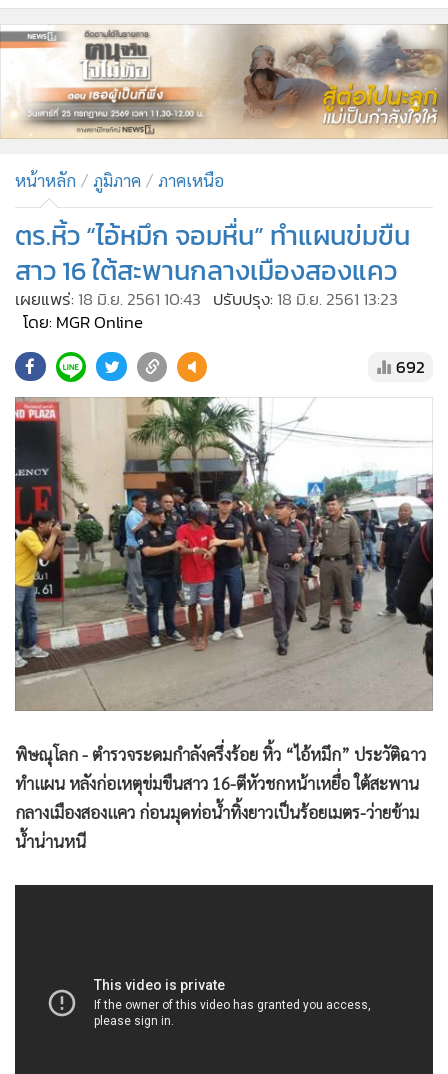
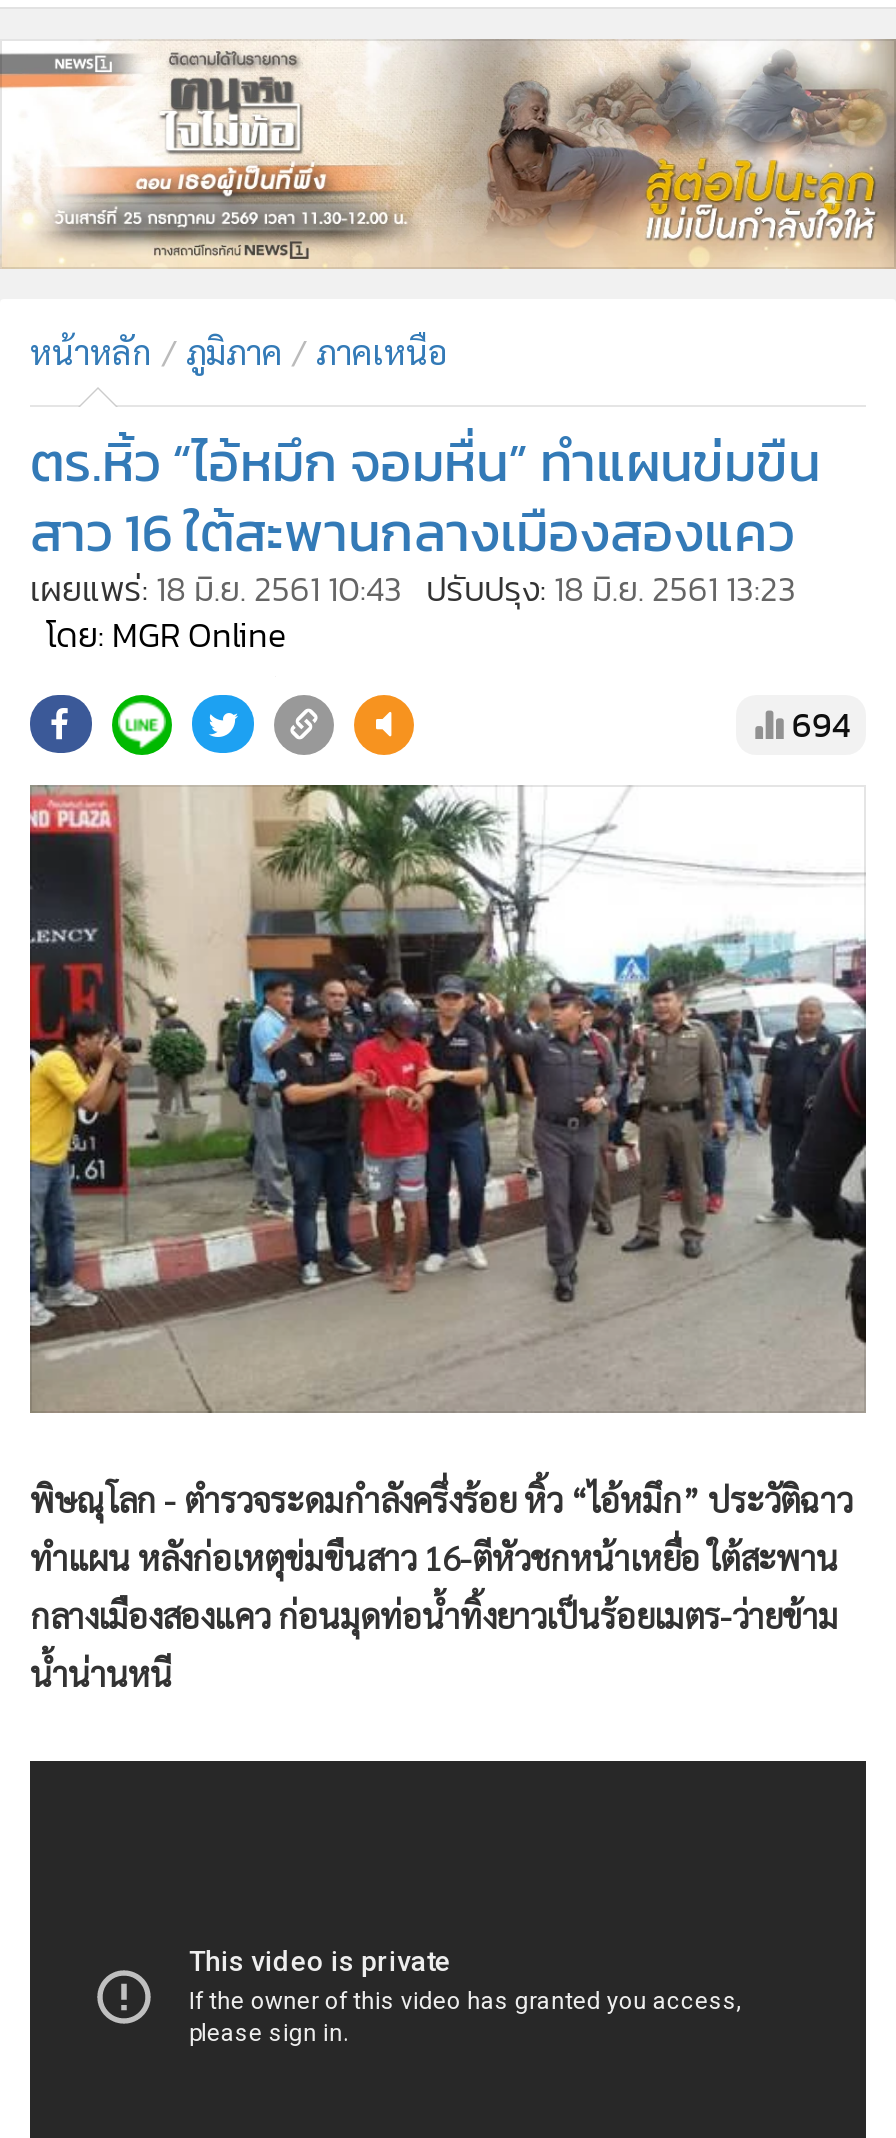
[396,354,425,380] 692 -> [792,699,850,751] 694

